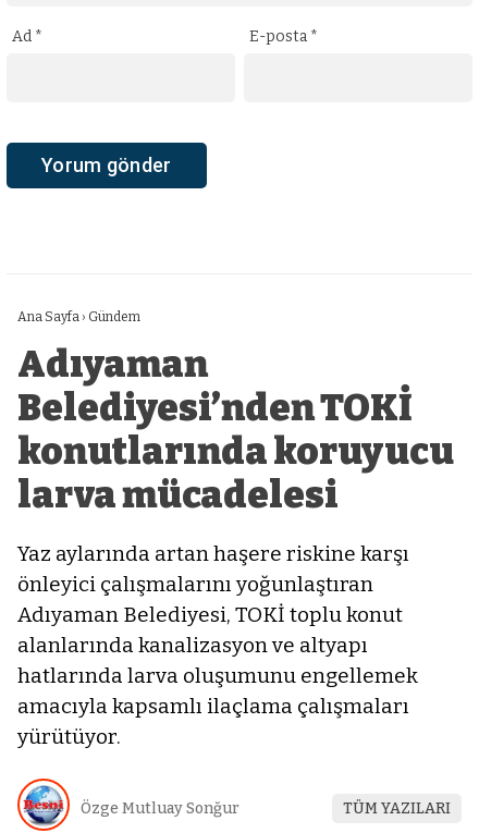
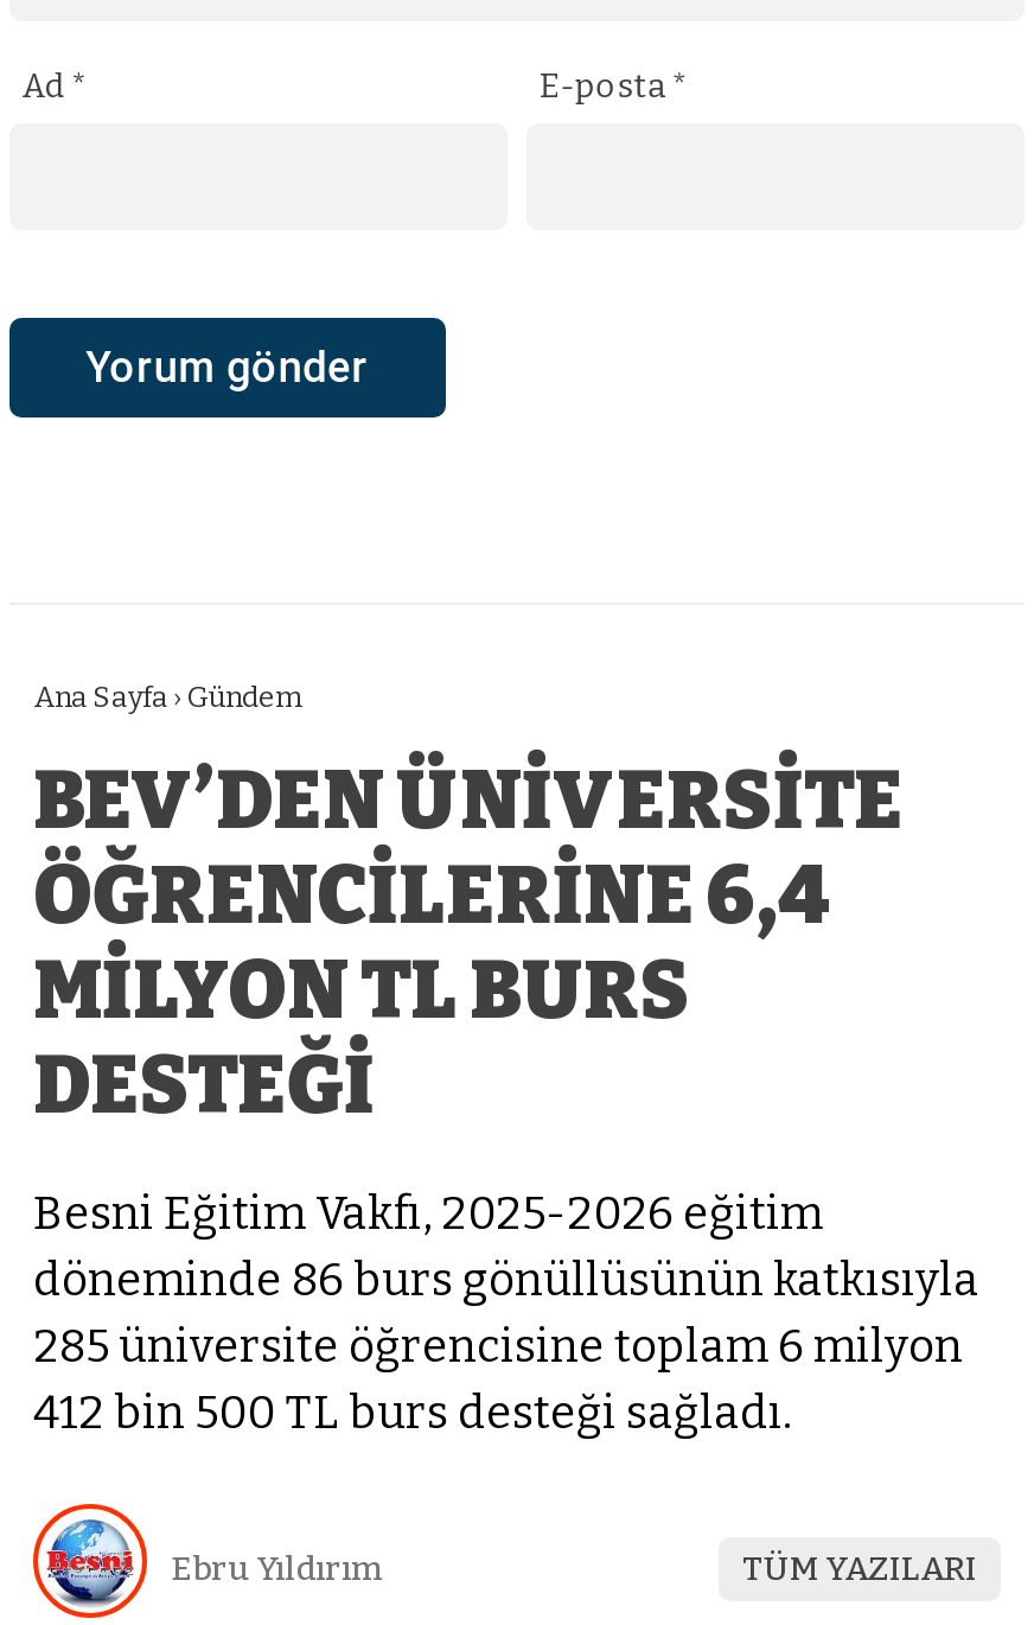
[17,342,454,517] Adıyaman | Belediyesi’nden TOKİ | konutlarında koruyucu | larva mücadelesi -> [33,751,904,1133] BEV’DEN ÜNİVERSİTE | ÖĞRENCİLERİNE 6,4 | MİLYON TL BURS | DESTEĞİ
[17,541,418,749] Yaz aylarında artan haşere riskine karşı | önleyici çalışmalarını yoğunlaştıran | Adıyaman Belediyesi, TOKİ toplu konut | alanlarında kanalizasyon ve altyapı | hatlarında larva oluşumunu engellemek | amacıyla kapsamlı ilaçlama çalışmaları | yürütüyor. -> [33,1185,979,1439] Besni Eğitim Vakfı, 2025-2026 eğitim | döneminde 86 burs gönüllüsünün katkısıyla | 285 üniversite öğrencisine toplam 6 milyon | 412 bin 500 TL burs desteği sağladı.
[81,799,239,818] Özge Mutluay Sonğur -> [171,1549,384,1589] Ebru Yıldırım

